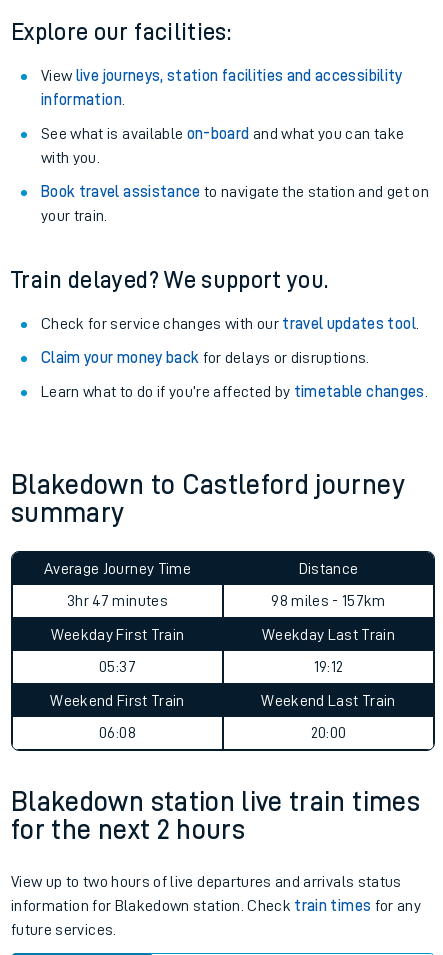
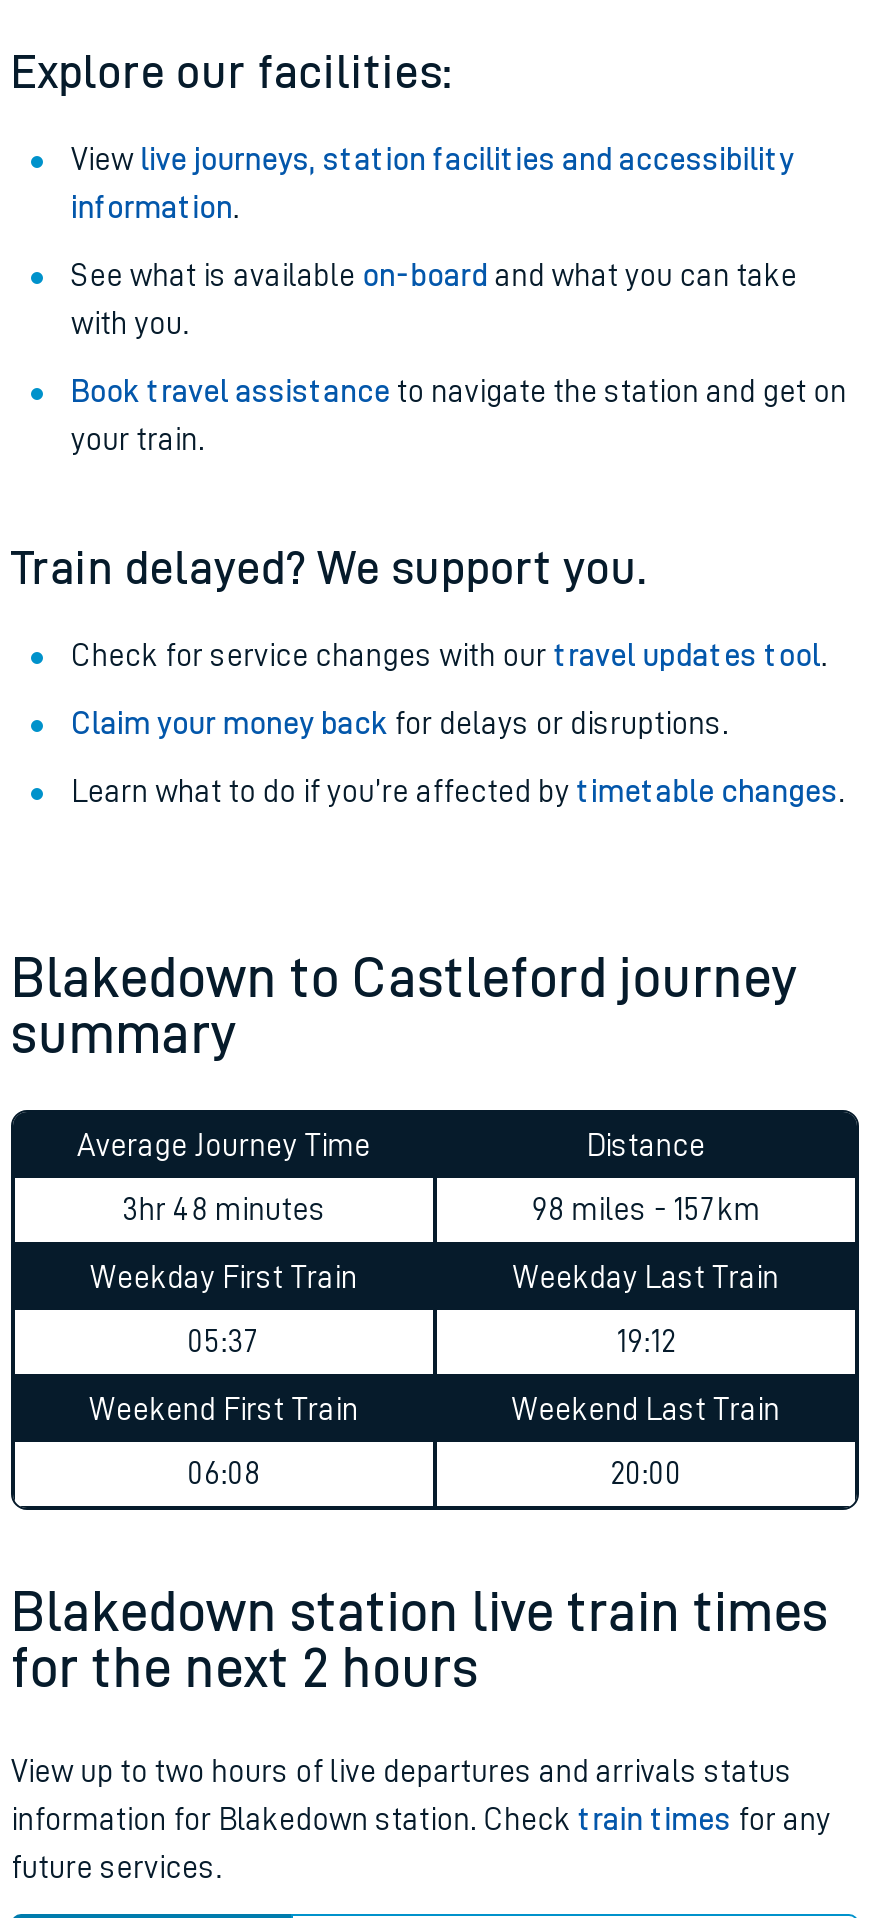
[67,593,168,609] 3hr 47 minutes -> [122,1194,326,1226] 3hr 48 minutes

